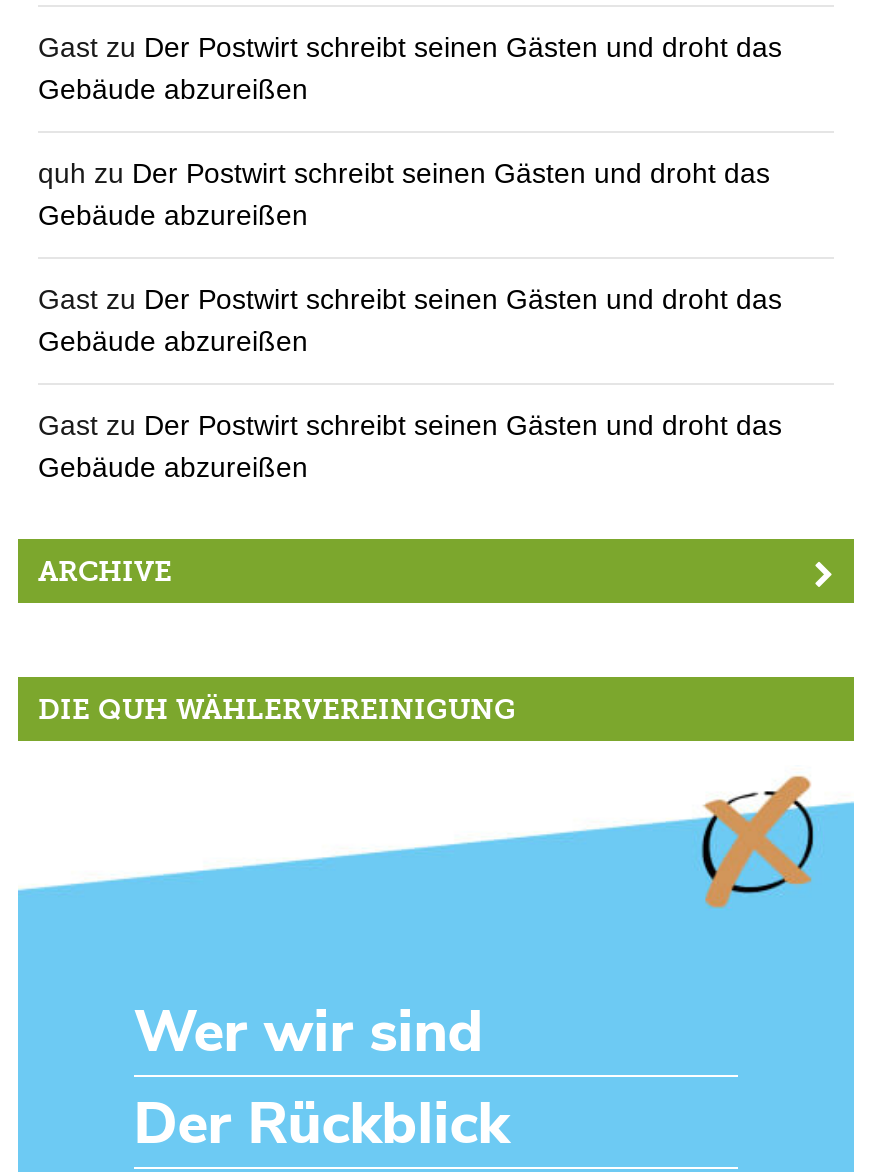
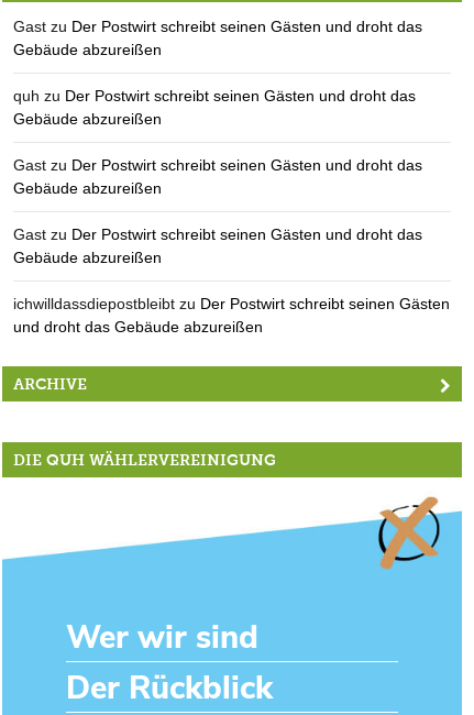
none -> [13,295,450,335] ichwilldassdiepostbleibt zu Der Postwirt schreibt seinen Gästen | und droht das Gebäude abzureißen

